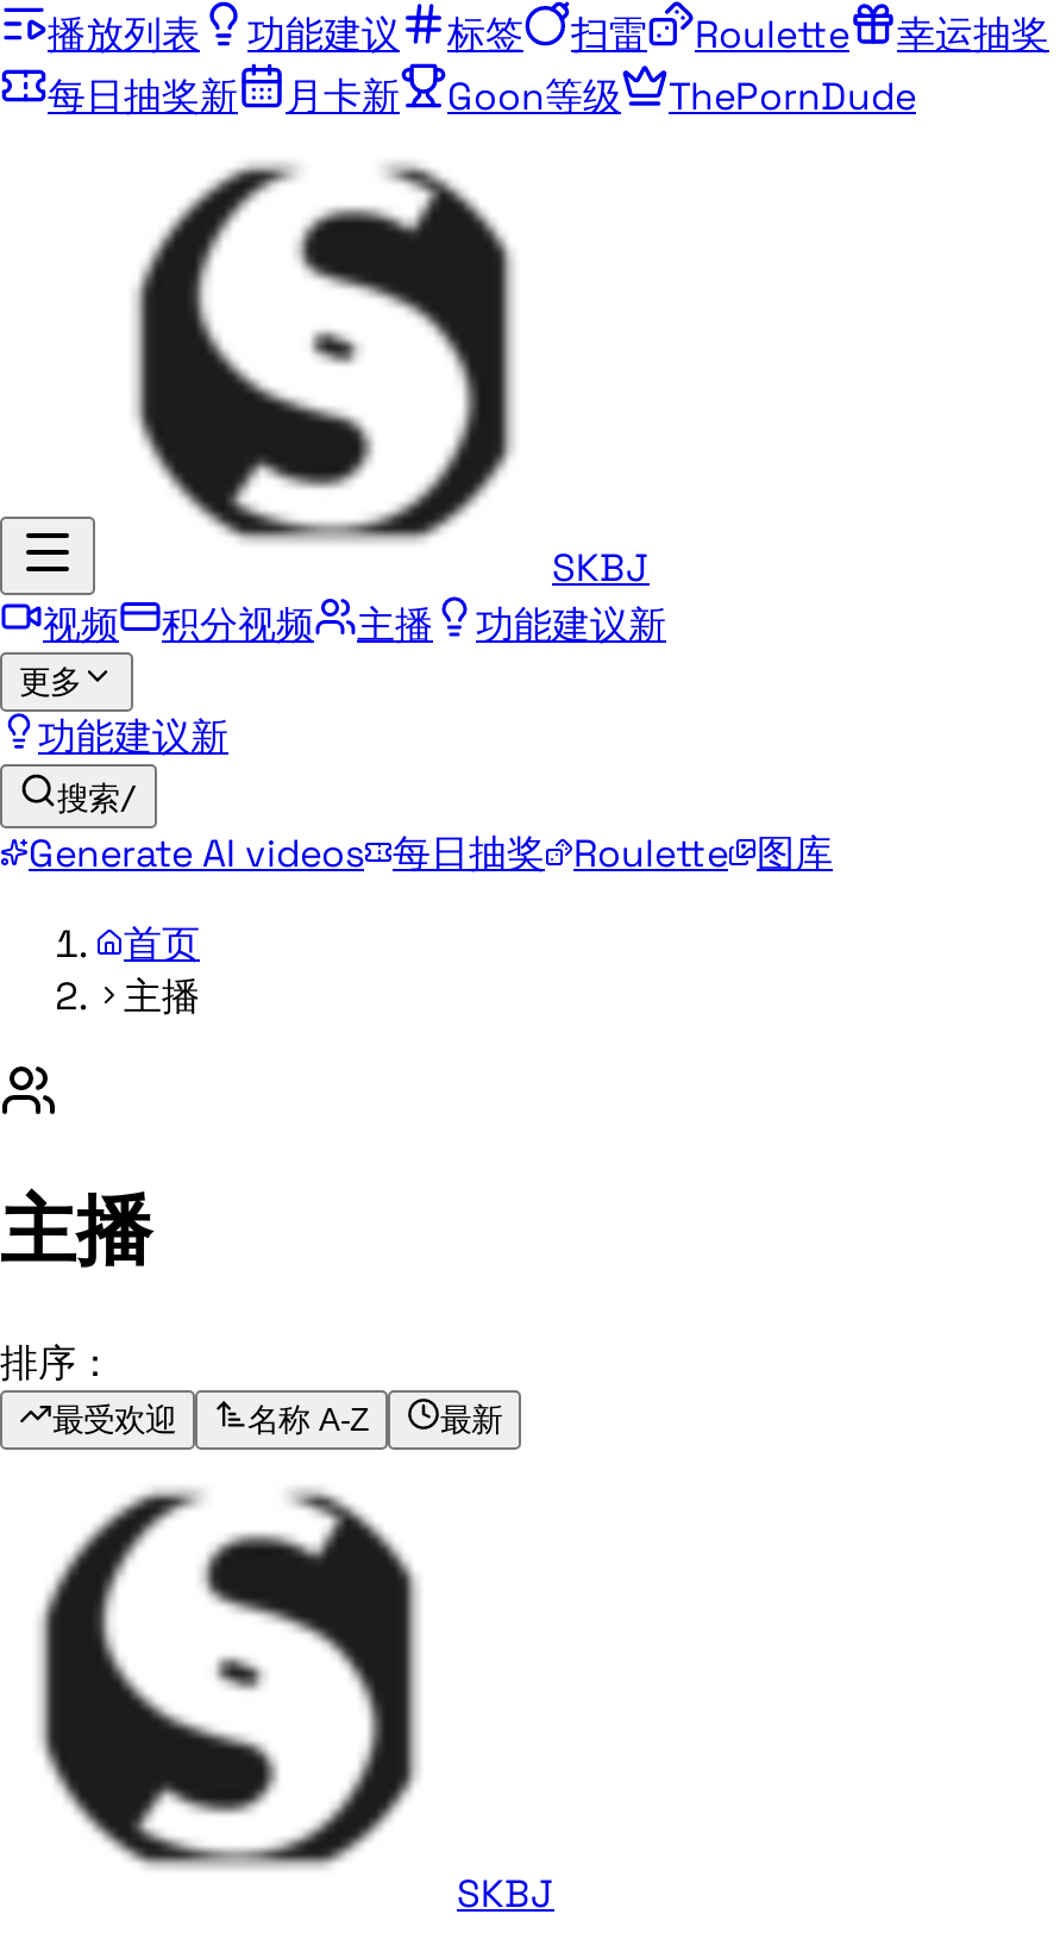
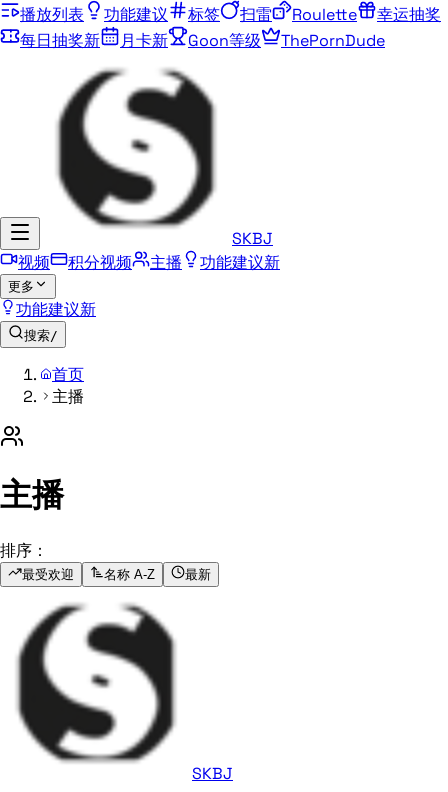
[29,828,833,878] Generate AI videos 每日抽奖 Roulette 图库 -> none

